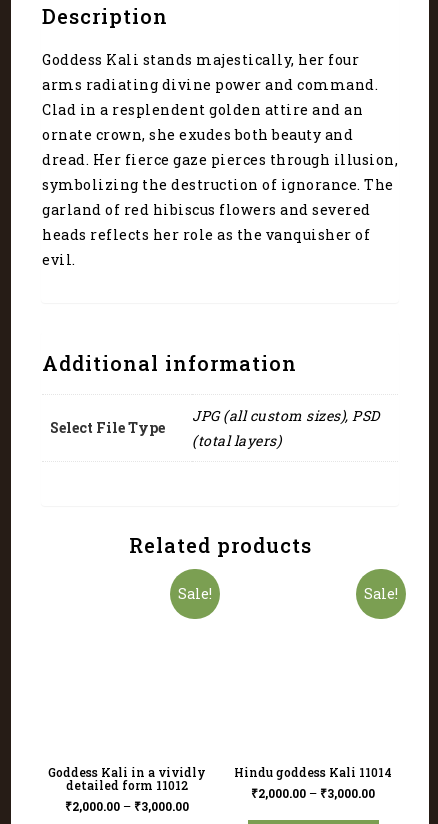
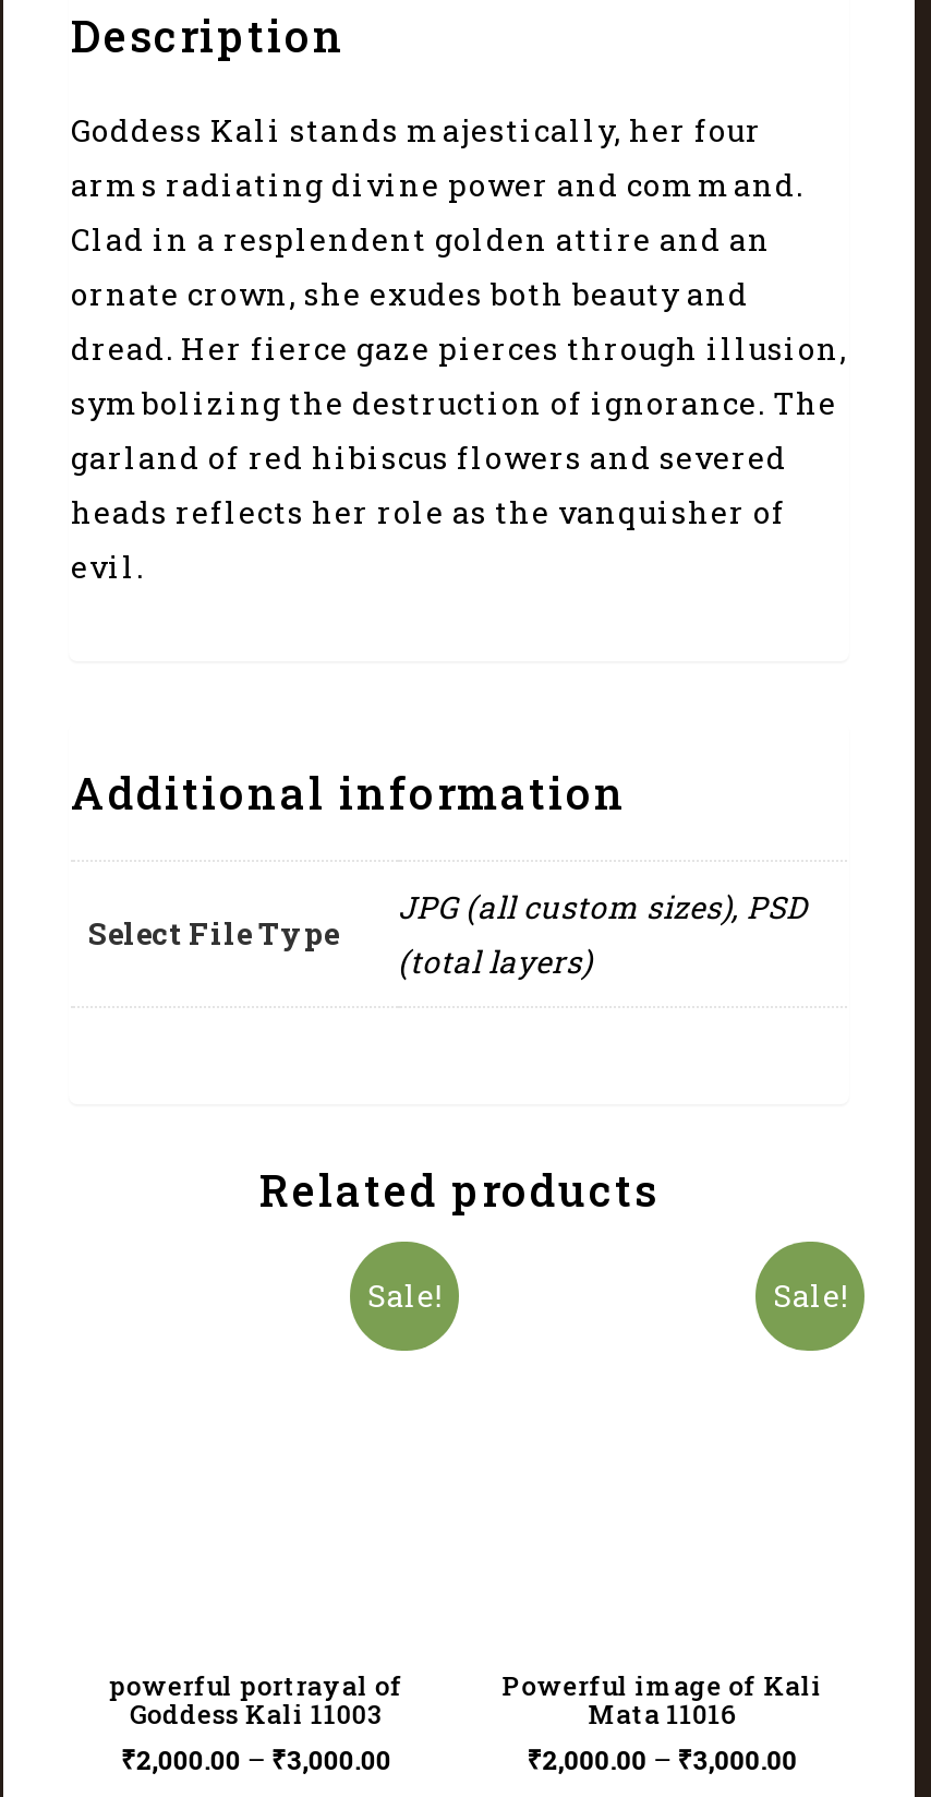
[48,764,206,793] Goddess Kali in a vividly | detailed form 11012 -> [109,1666,403,1730] powerful portrayal of | Goddess Kali 11003
[234,764,392,780] Hindu goddess Kali 11014 -> [502,1666,822,1730] Powerful image of Kali | Mata 11016

